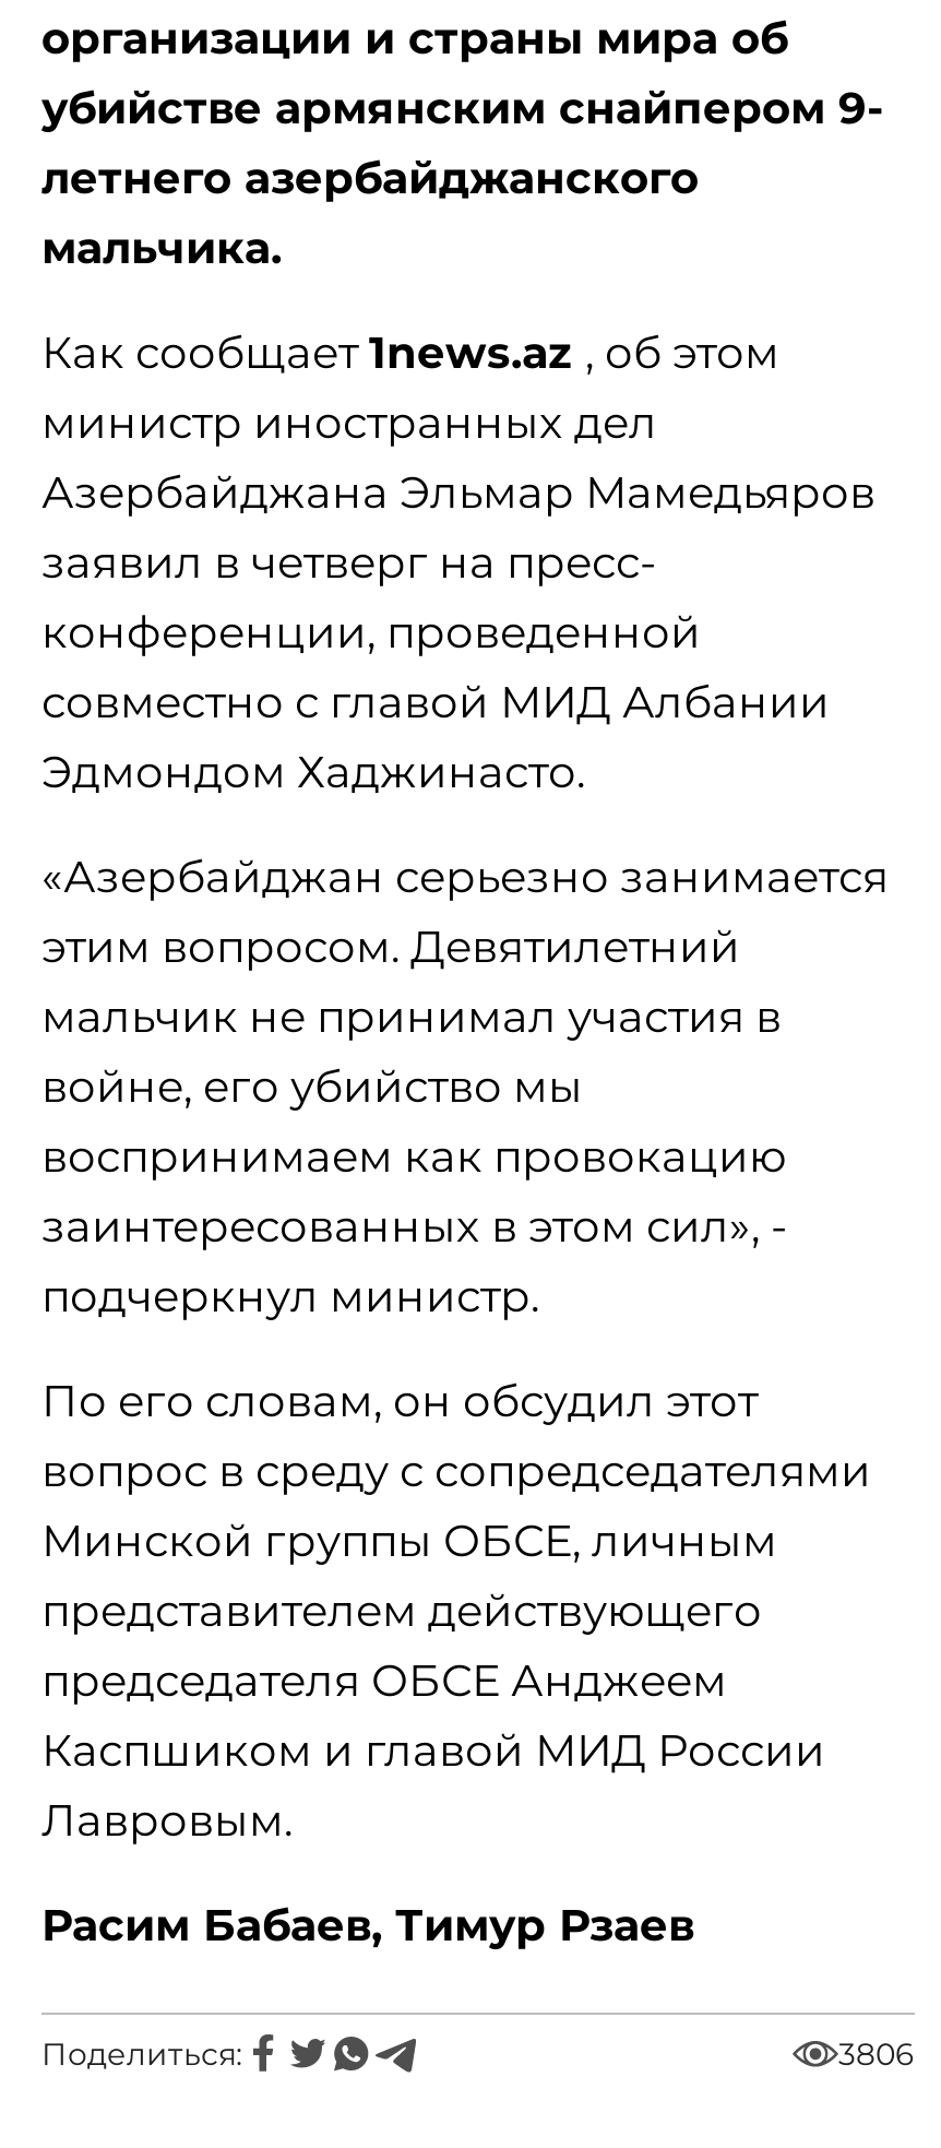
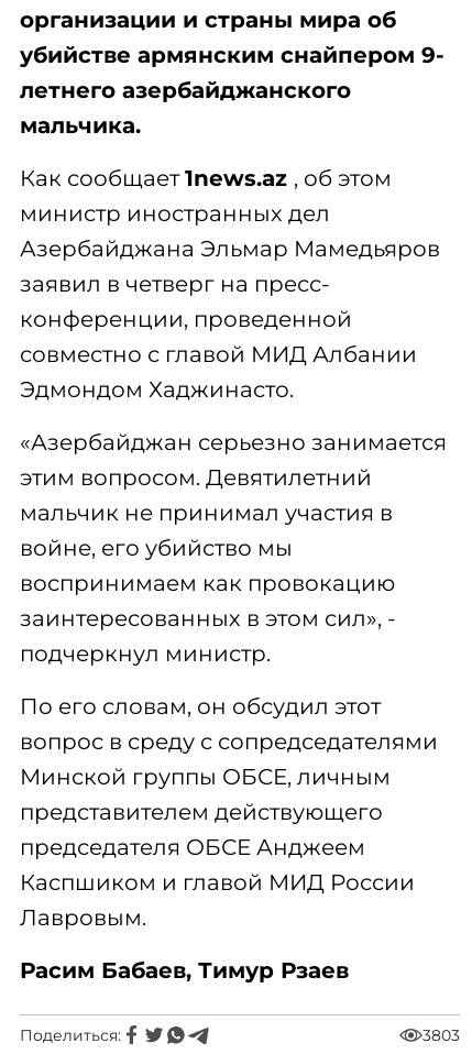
[838,2034,915,2074] 3806 -> [422,1025,460,1045] 3803

